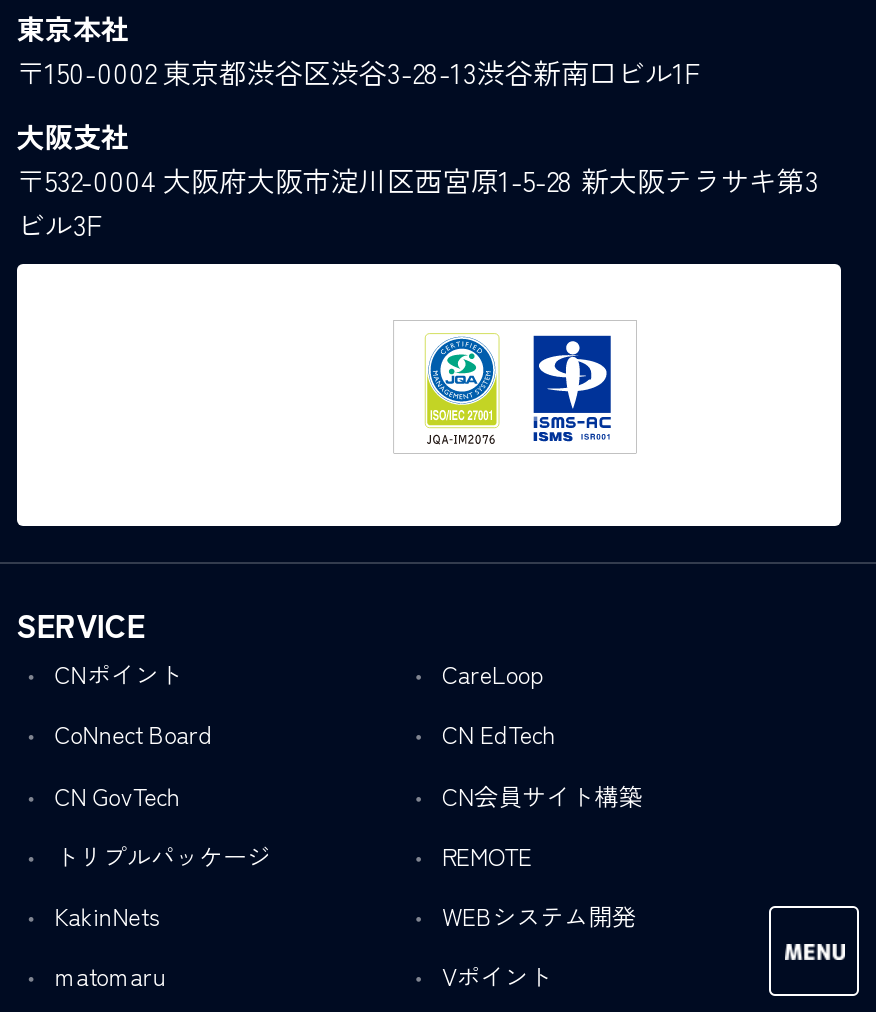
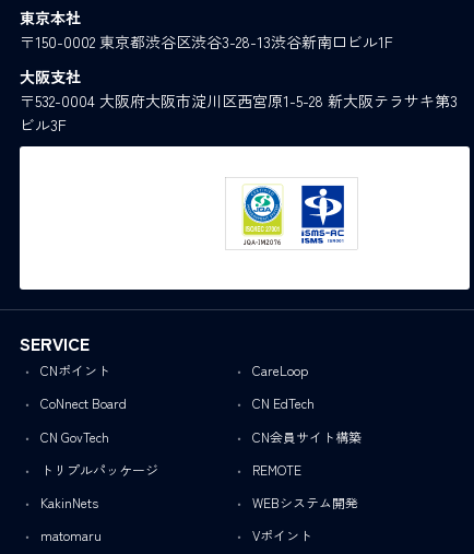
[767,904,861,998] [image] -> none

